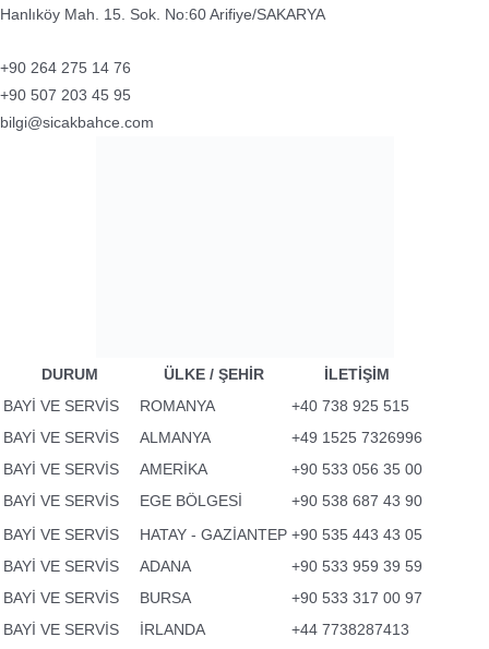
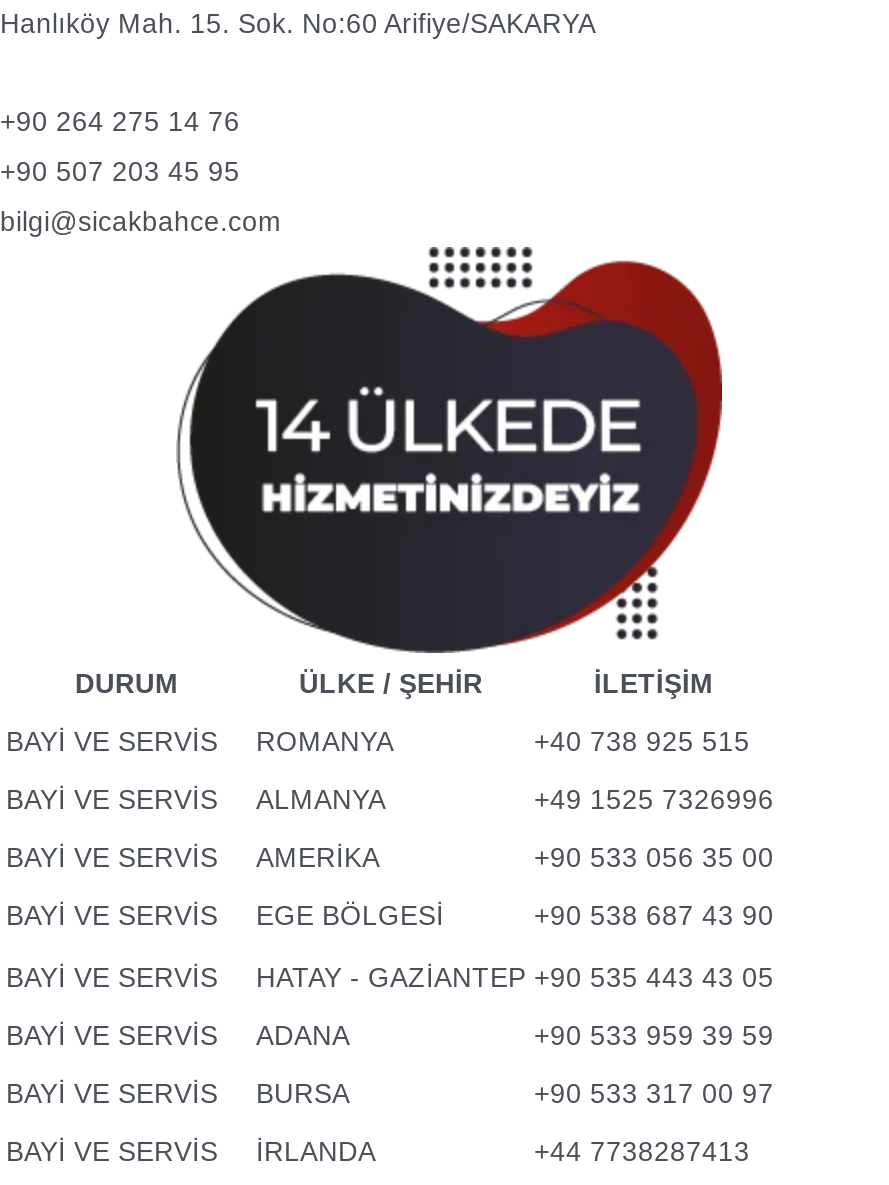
none -> [176,246,724,656] [image]

